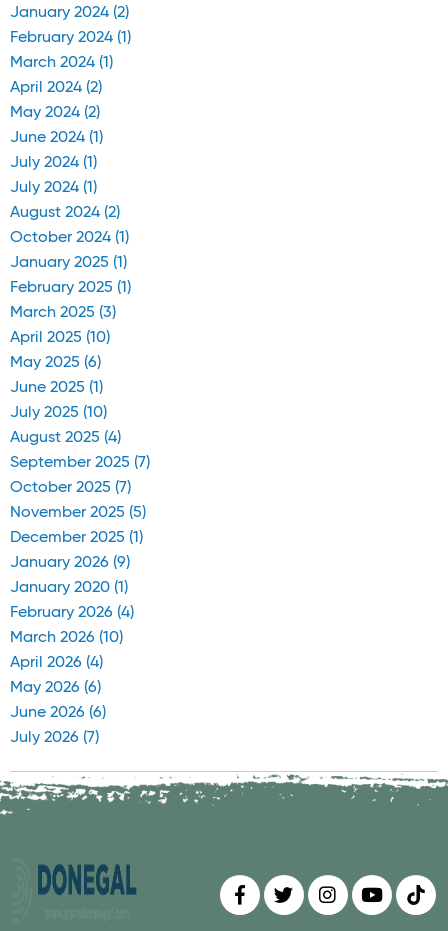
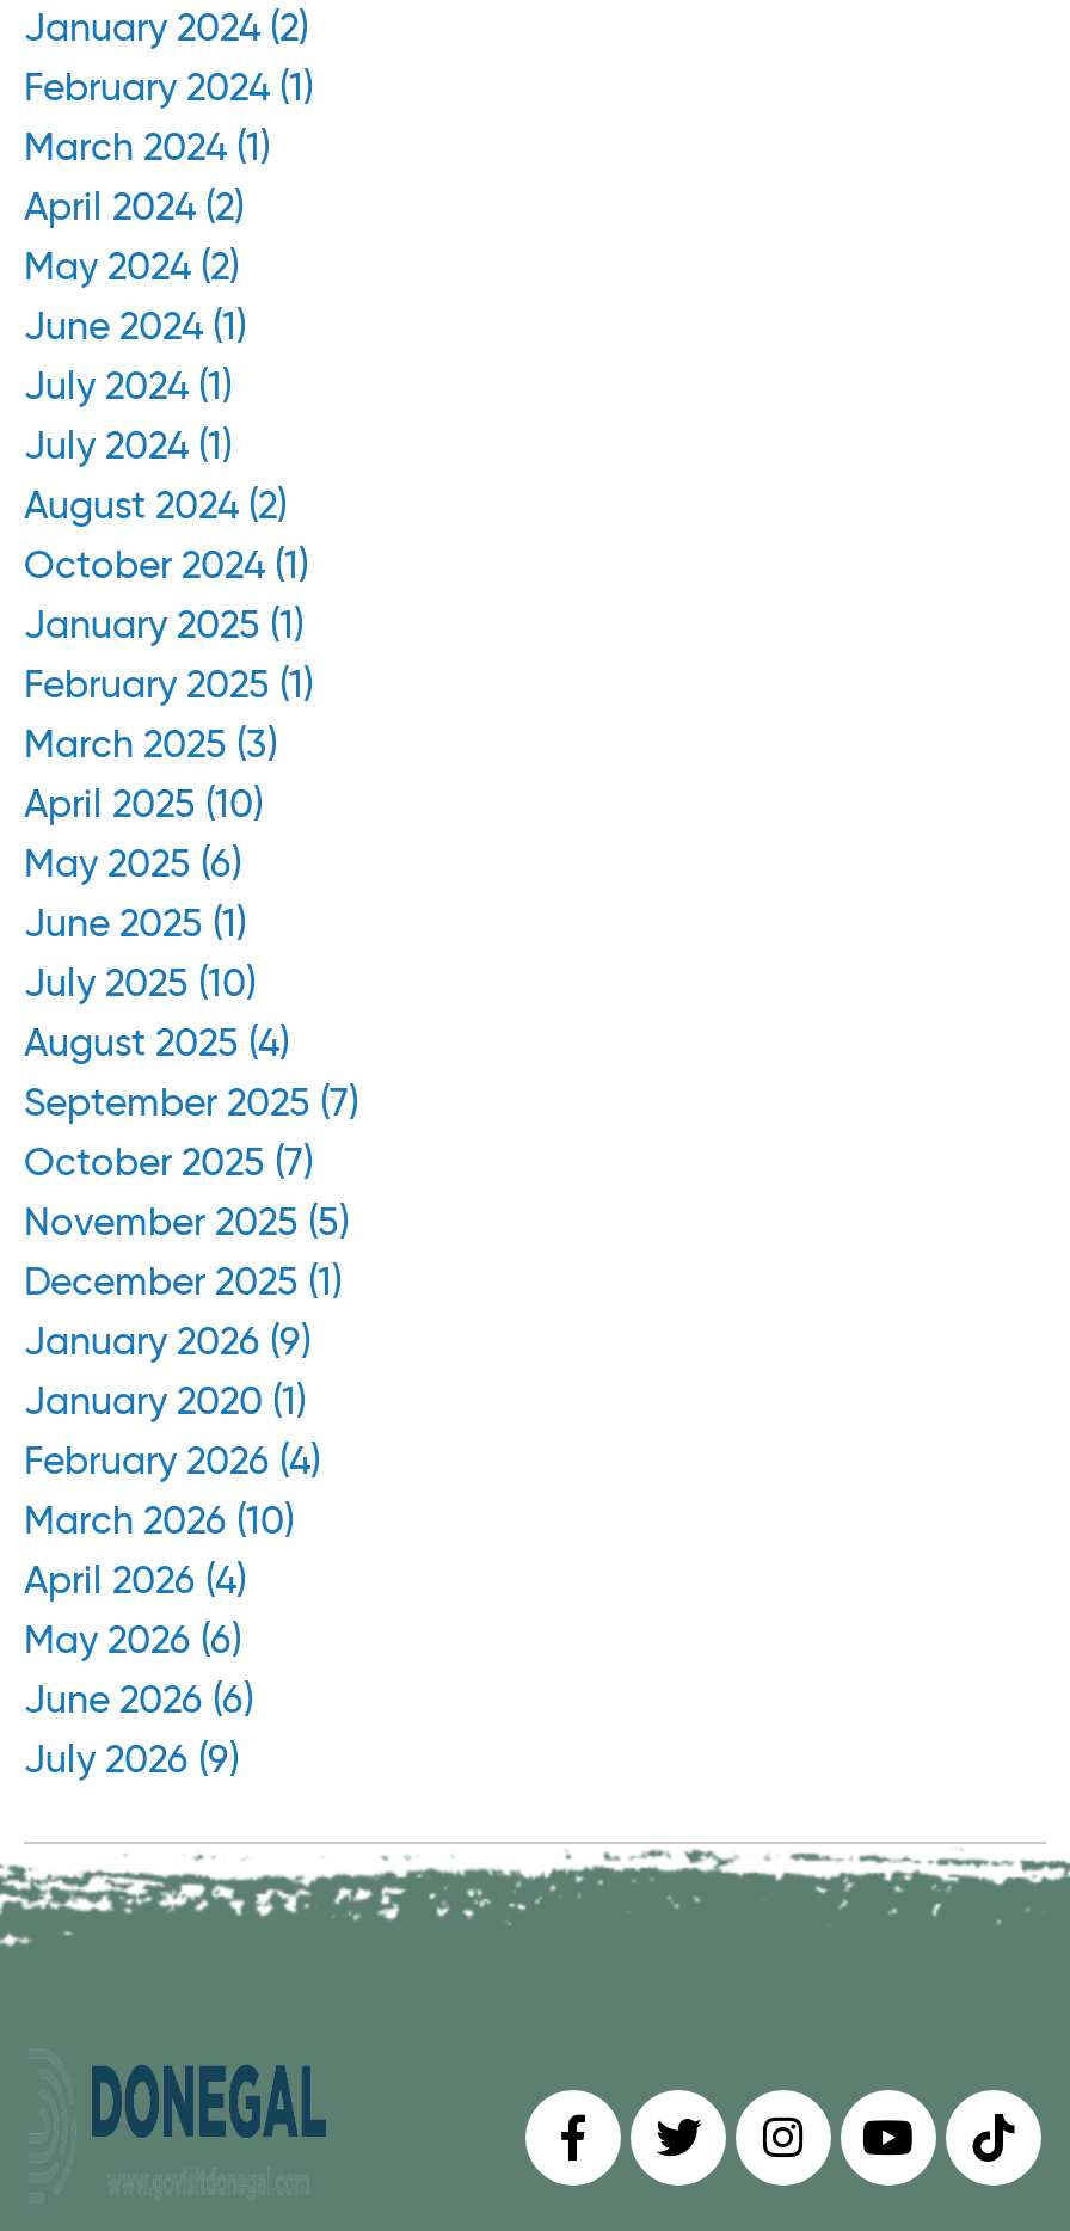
[10,730,99,746] July 2026 (7) -> [24,1744,239,1782] July 2026 (9)

